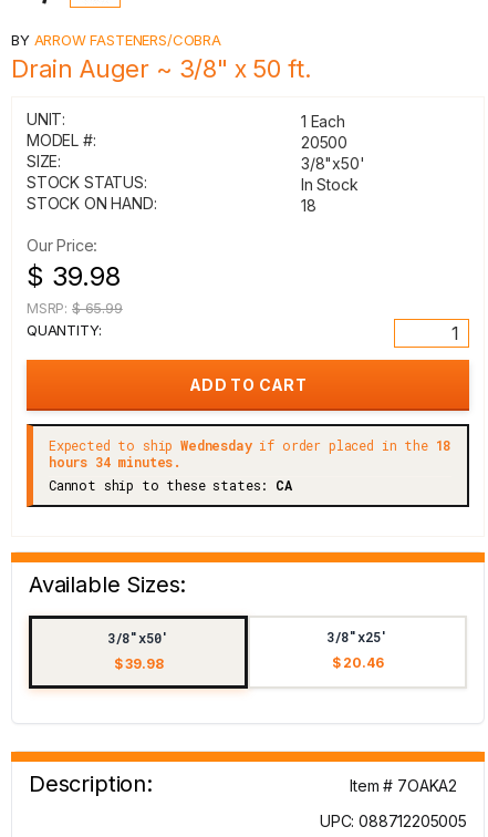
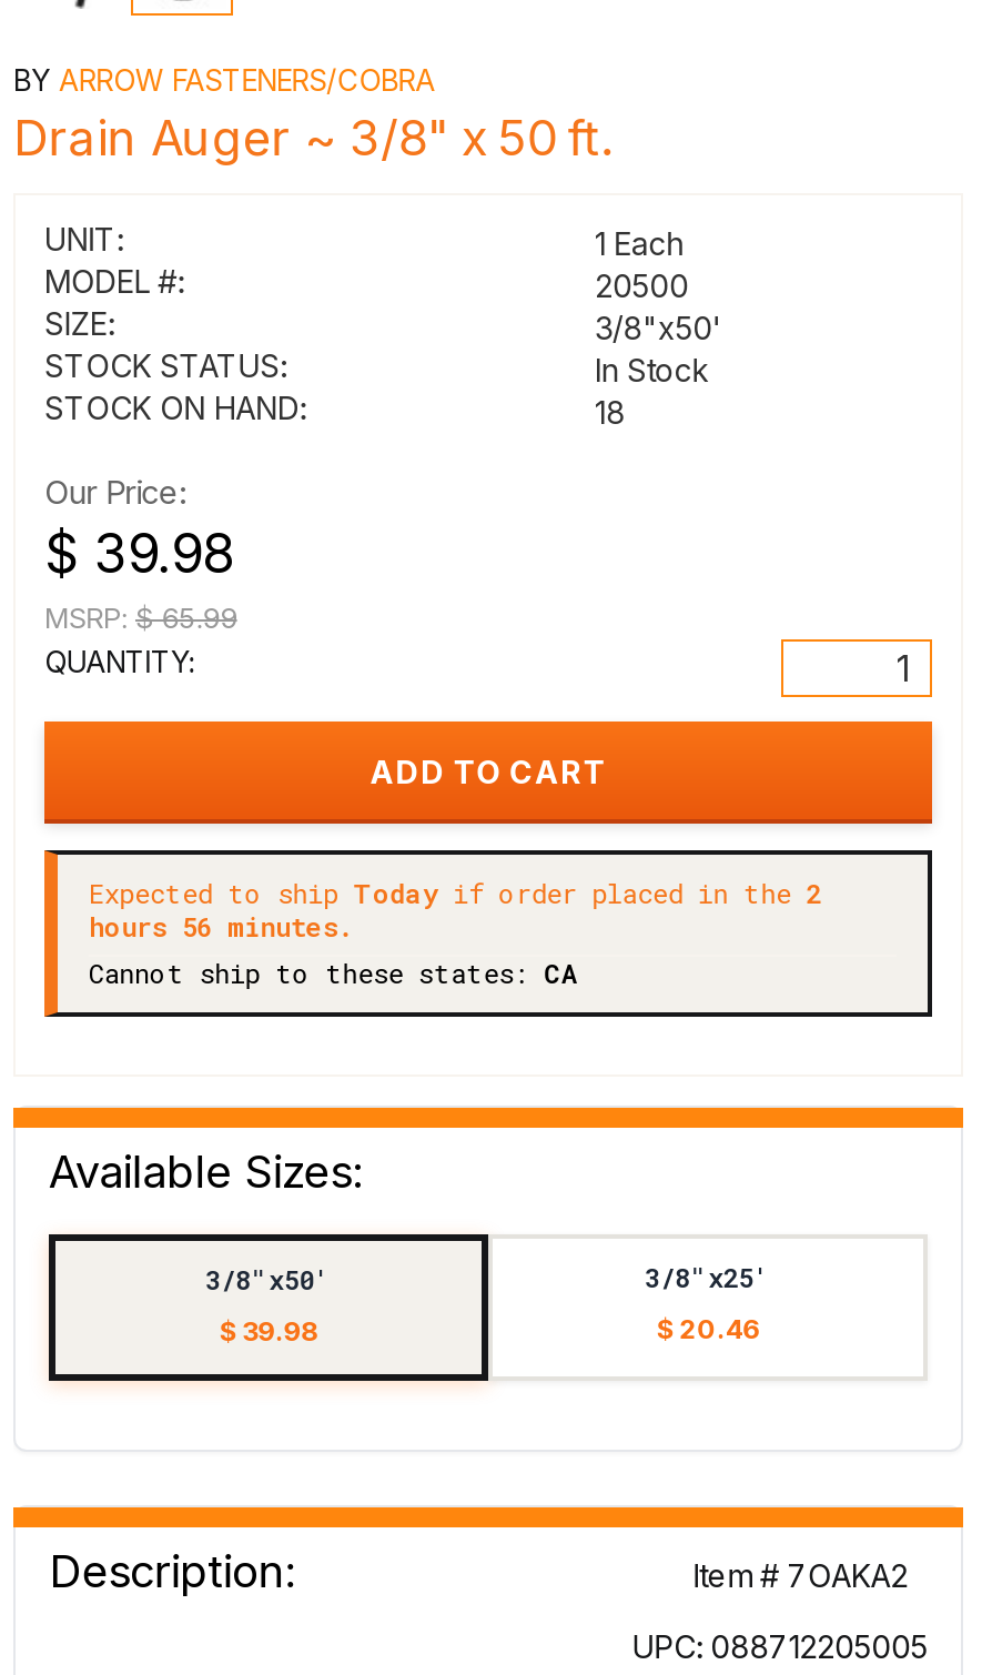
[49,436,451,454] Expected to ship Wednesday if order placed in the 18 -> [89,875,821,910] Expected to ship Today if order placed in the 2
[49,453,182,471] hours 34 minutes. -> [89,908,355,944] hours 56 minutes.

